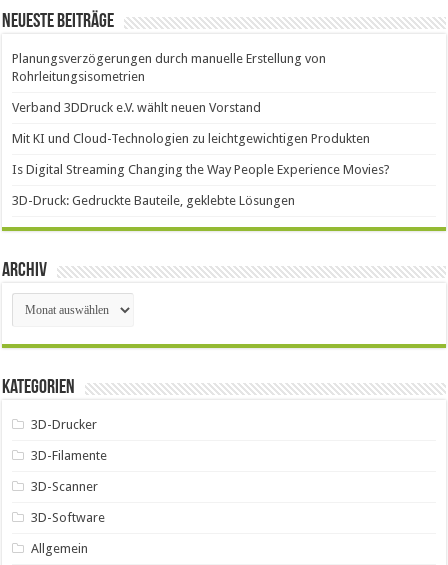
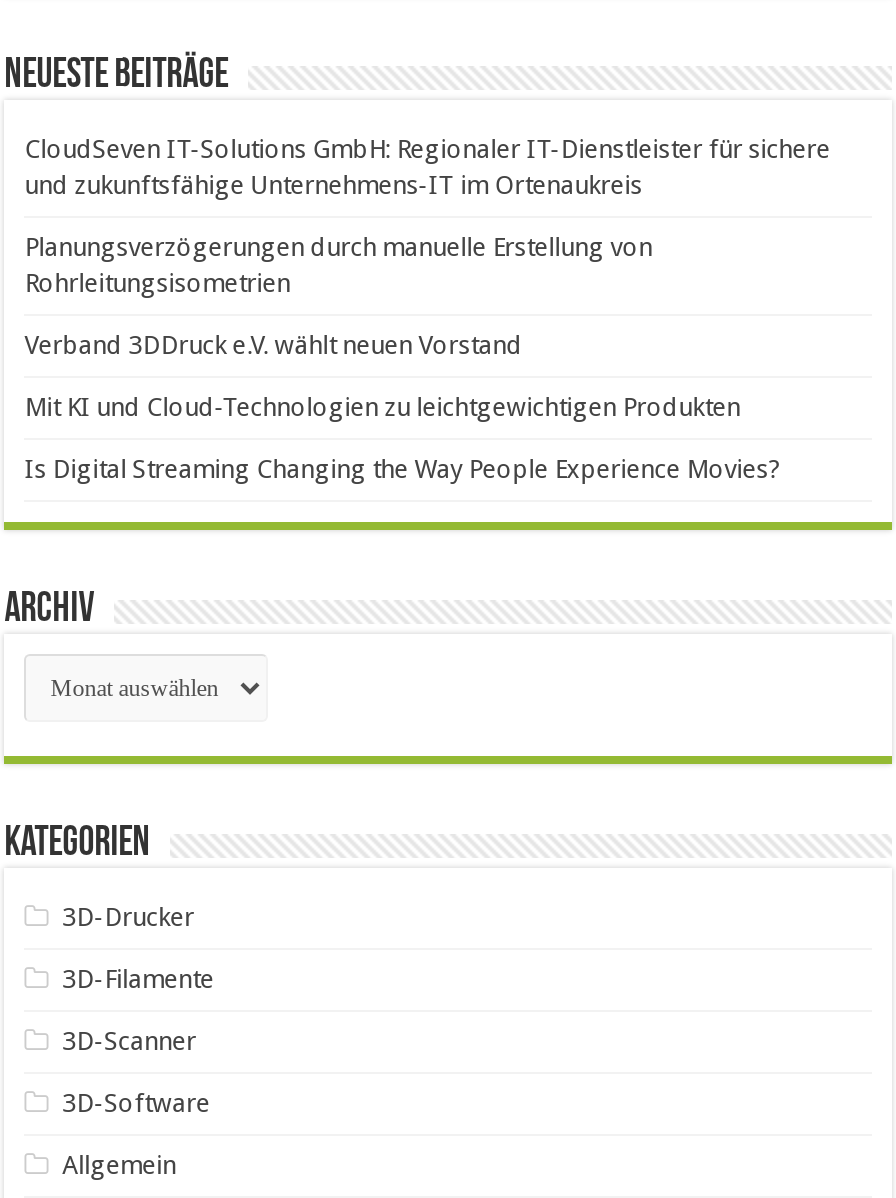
none -> [24,134,830,200] CloudSeven IT-Solutions GmbH: Regionaler IT-Dienstleister für sichere | und zukunftsfähige Unternehmens-IT im Ortenaukreis
moved [12,51,390,177] -> [24,232,780,484]: Planungsverzögerungen durch manuelle Erstellung von | Rohrleitungsisometrien | Verband 3DDruck e.V. wählt neuen Vorstand | Mit KI und Cloud-Technologien zu leichtgewichtigen Produkten | Is Digital Streaming Changing the Way People Experience Movies?
[12,193,295,208] 3D-Druck: Gedruckte Bauteile, geklebte Lösungen -> none

